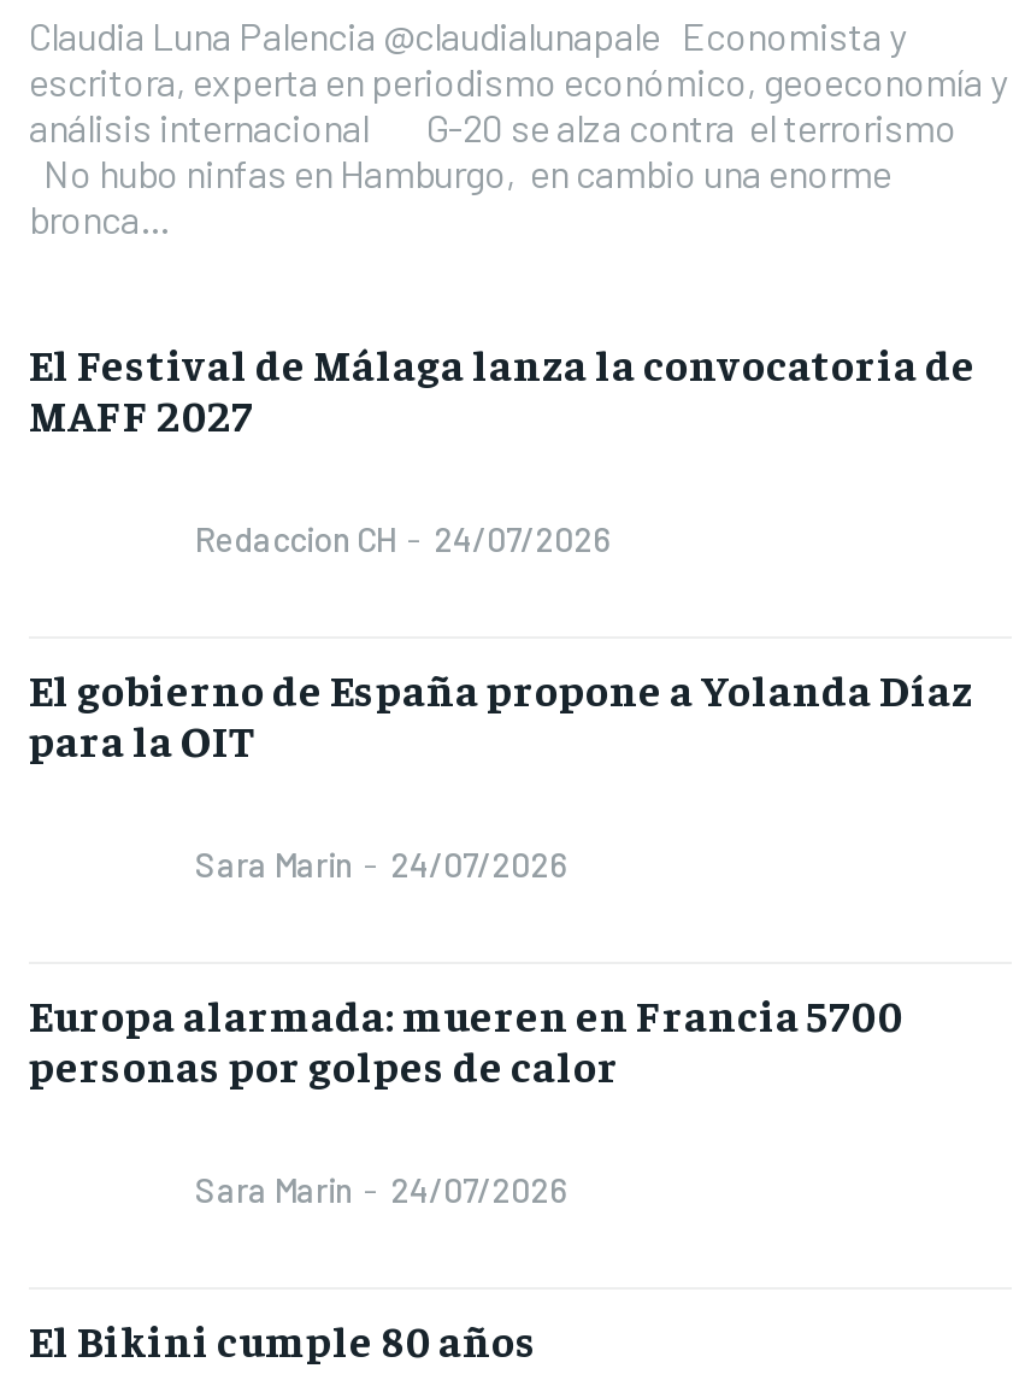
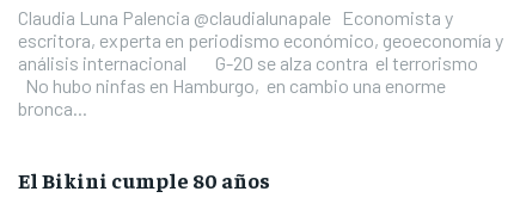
[29,334,976,1210] El Festival de Málaga lanza la convocatoria de | MAFF 2027 | Redaccion CH - 24/07/2026 | El gobierno de España propone a Yolanda Díaz | para la OIT | Sara Marin - 24/07/2026 | Europa alarmada: mueren en Francia 5700 | personas por golpes de calor | Sara Marin - 24/07/2026 -> none

